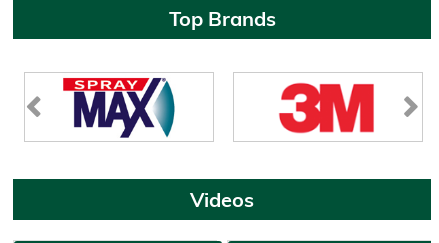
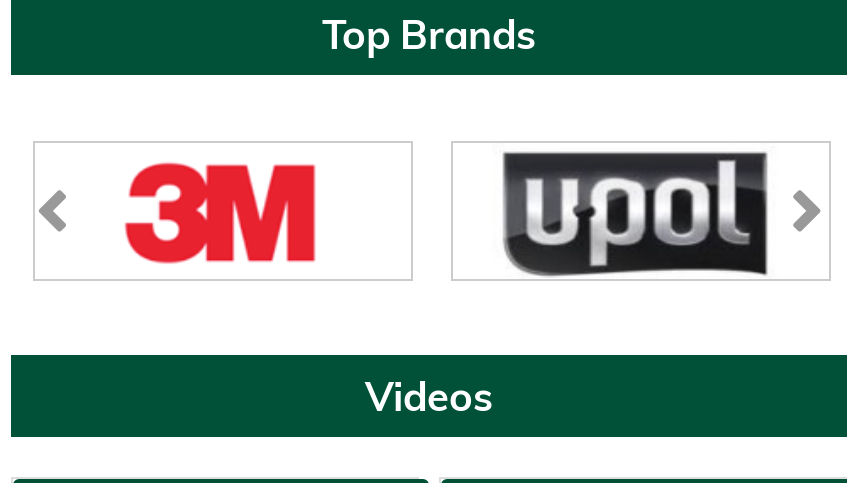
[62,77,176,139] [image] -> [111,153,335,273] [image]
[259,78,391,140] [image] -> [501,151,769,277] [image]

